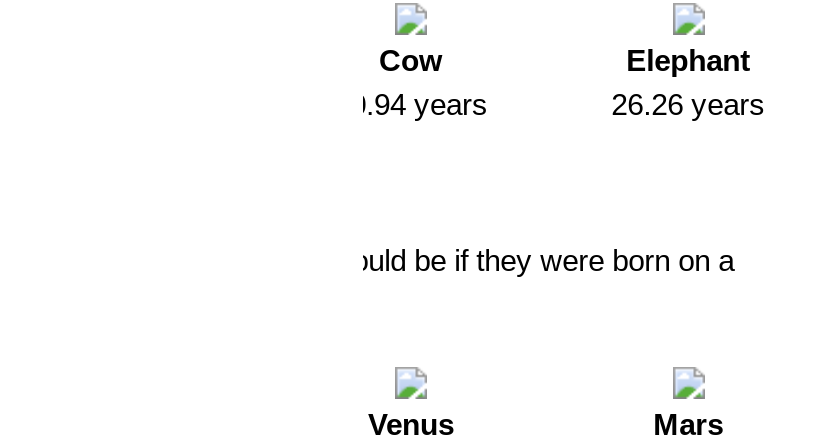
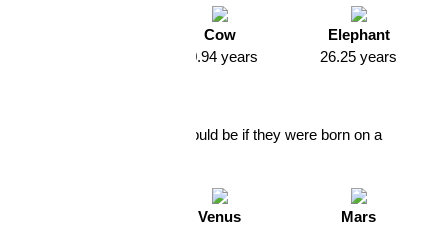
[611,86,765,120] 26.26 years -> [320,48,397,65] 26.25 years

